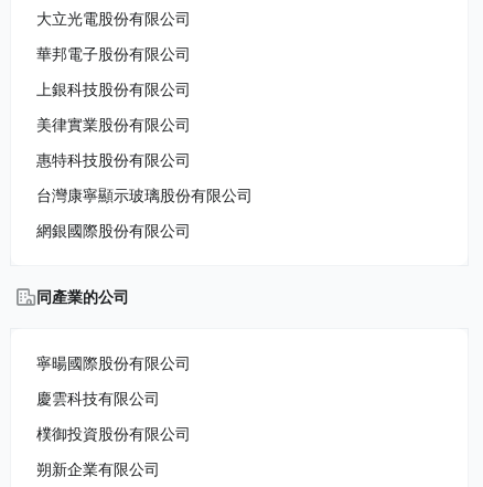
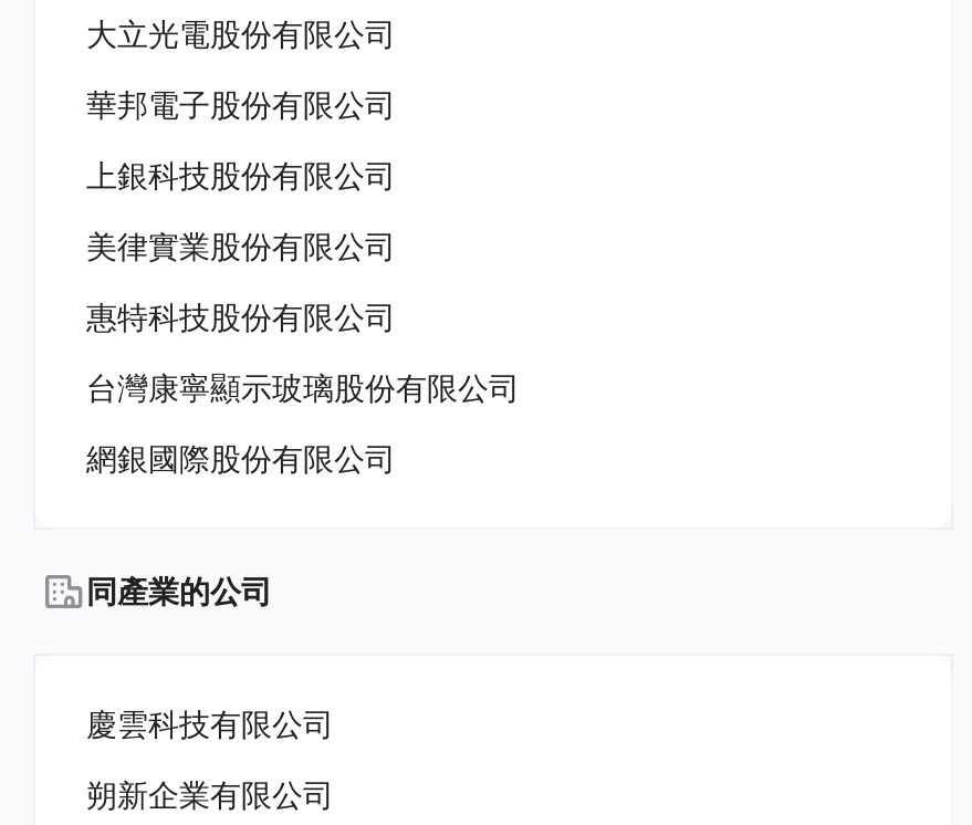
[36,353,191,372] 寧暘國際股份有限公司 -> none
[36,424,191,443] 樸御投資股份有限公司 -> none

